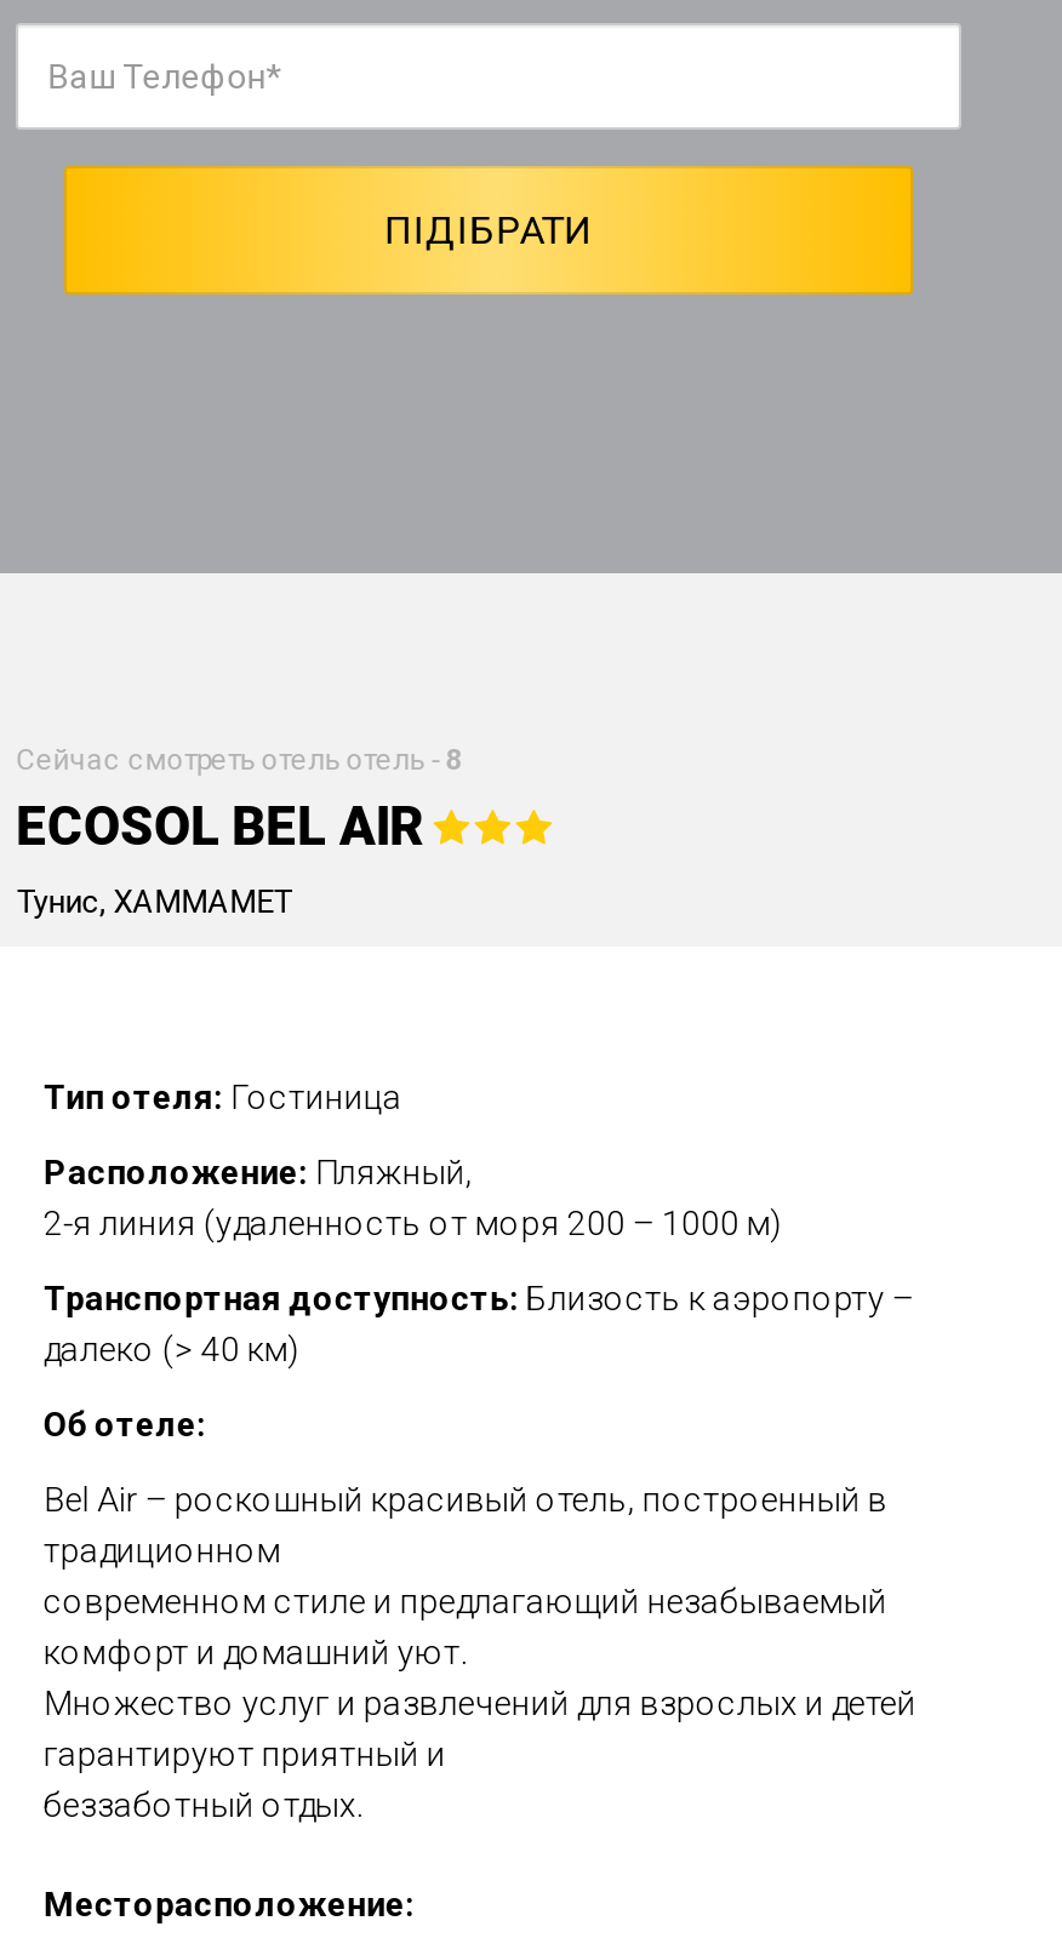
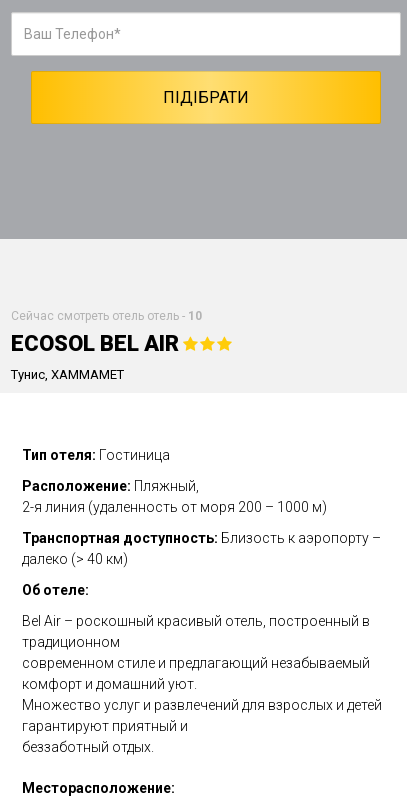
[16,742,462,776] Сейчас смотреть отель отель - 8 -> [11,309,202,323] Сейчас смотреть отель отель - 10

